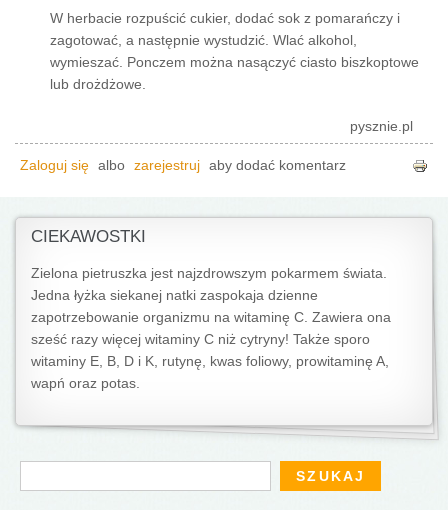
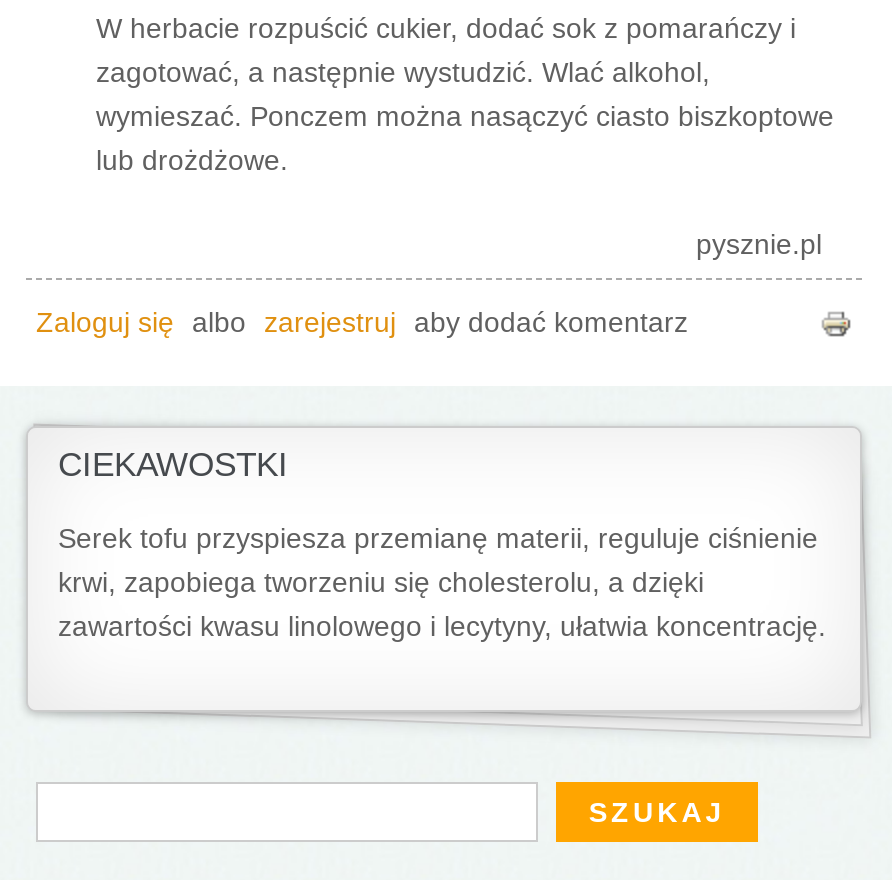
[31,266,391,391] Zielona pietruszka jest najzdrowszym pokarmem świata. | Jedna łyżka siekanej natki zaspokaja dzienne | zapotrzebowanie organizmu na witaminę C. Zawiera ona | sześć razy więcej witaminy C niż cytryny! Także sporo | witaminy E, B, D i K, rutynę, kwas foliowy, prowitaminę A, | wapń oraz potas. -> [58,524,826,642] Serek tofu przyspiesza przemianę materii, reguluje ciśnienie | krwi, zapobiega tworzeniu się cholesterolu, a dzięki | zawartości kwasu linolowego i lecytyny, ułatwia koncentrację.

